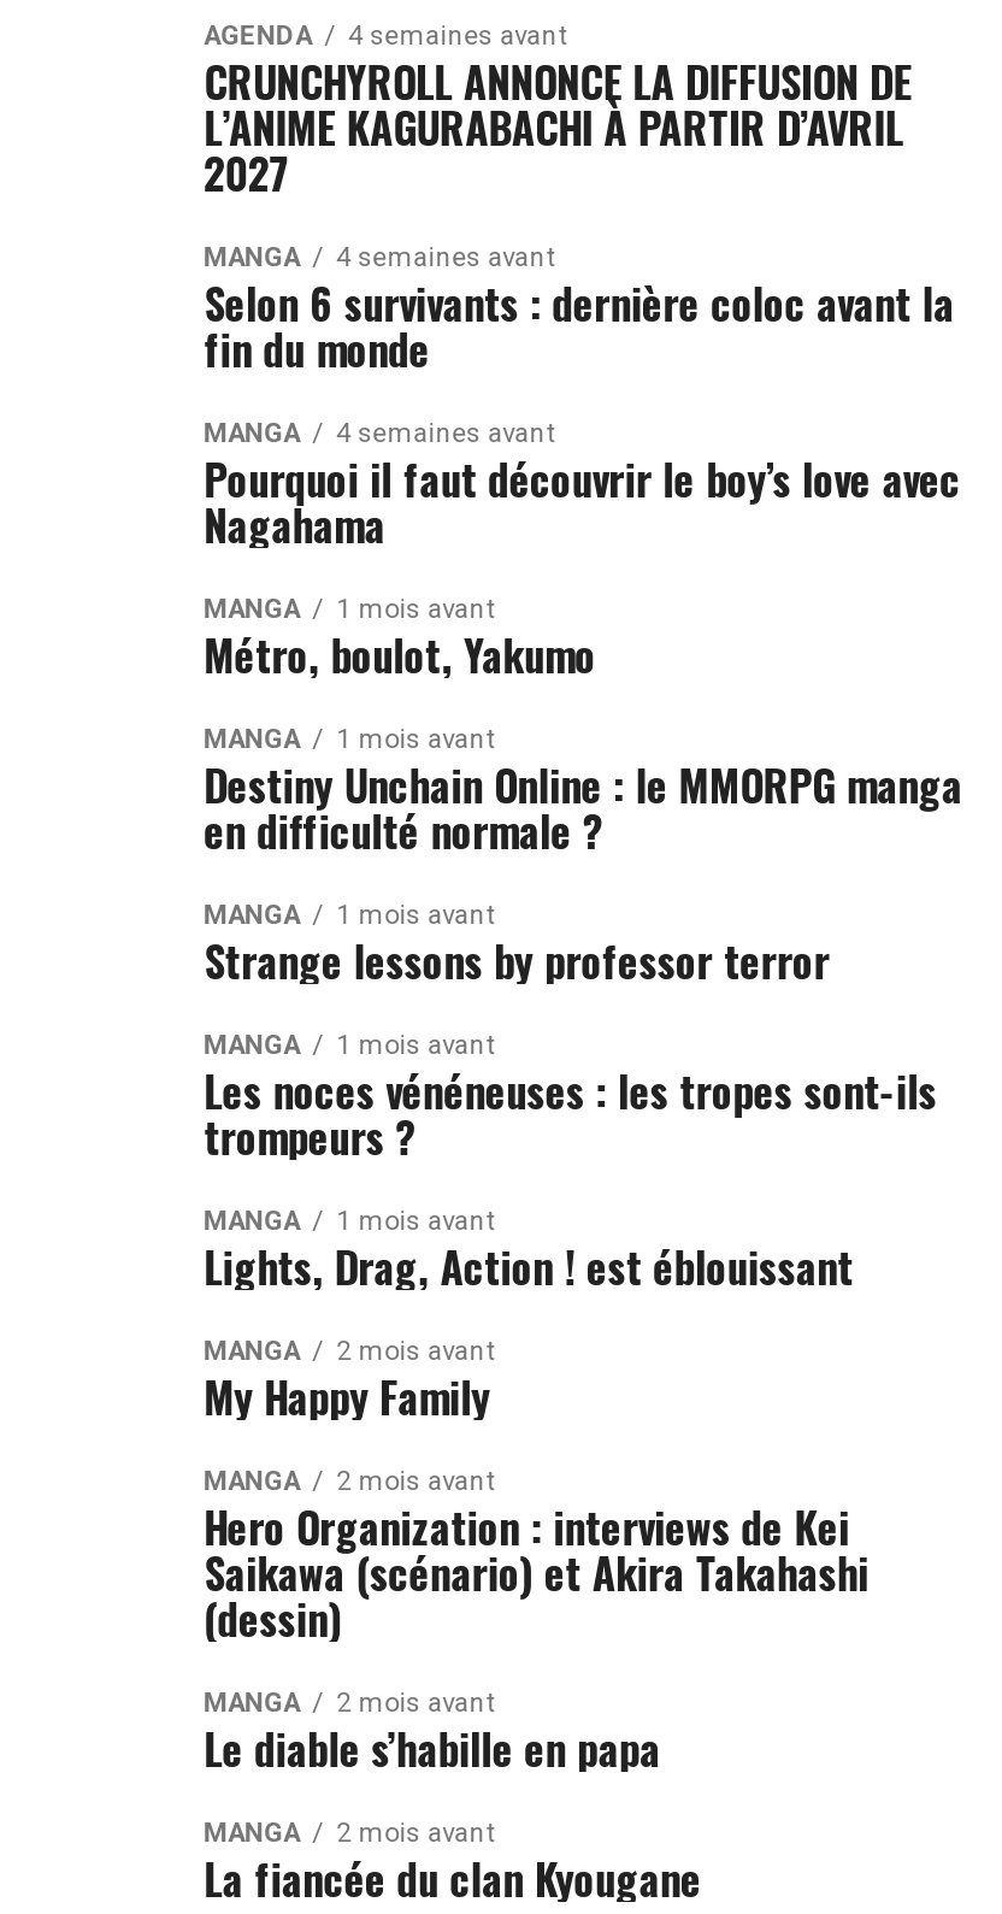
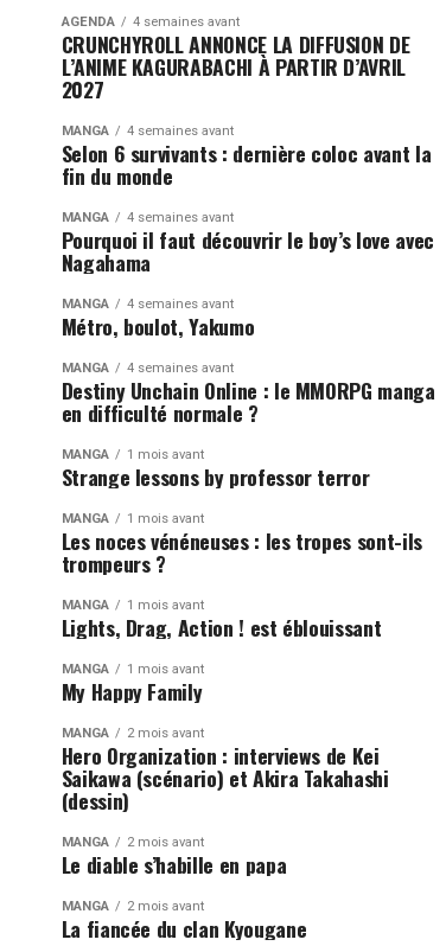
[336,594,493,625] 1 mois avant -> [127,296,233,312] 4 semaines avant
[336,724,493,755] 1 mois avant -> [127,360,233,376] 4 semaines avant
[204,1336,493,1367] MANGA 2 mois avant -> [61,661,204,677] MANGA 1 mois avant

